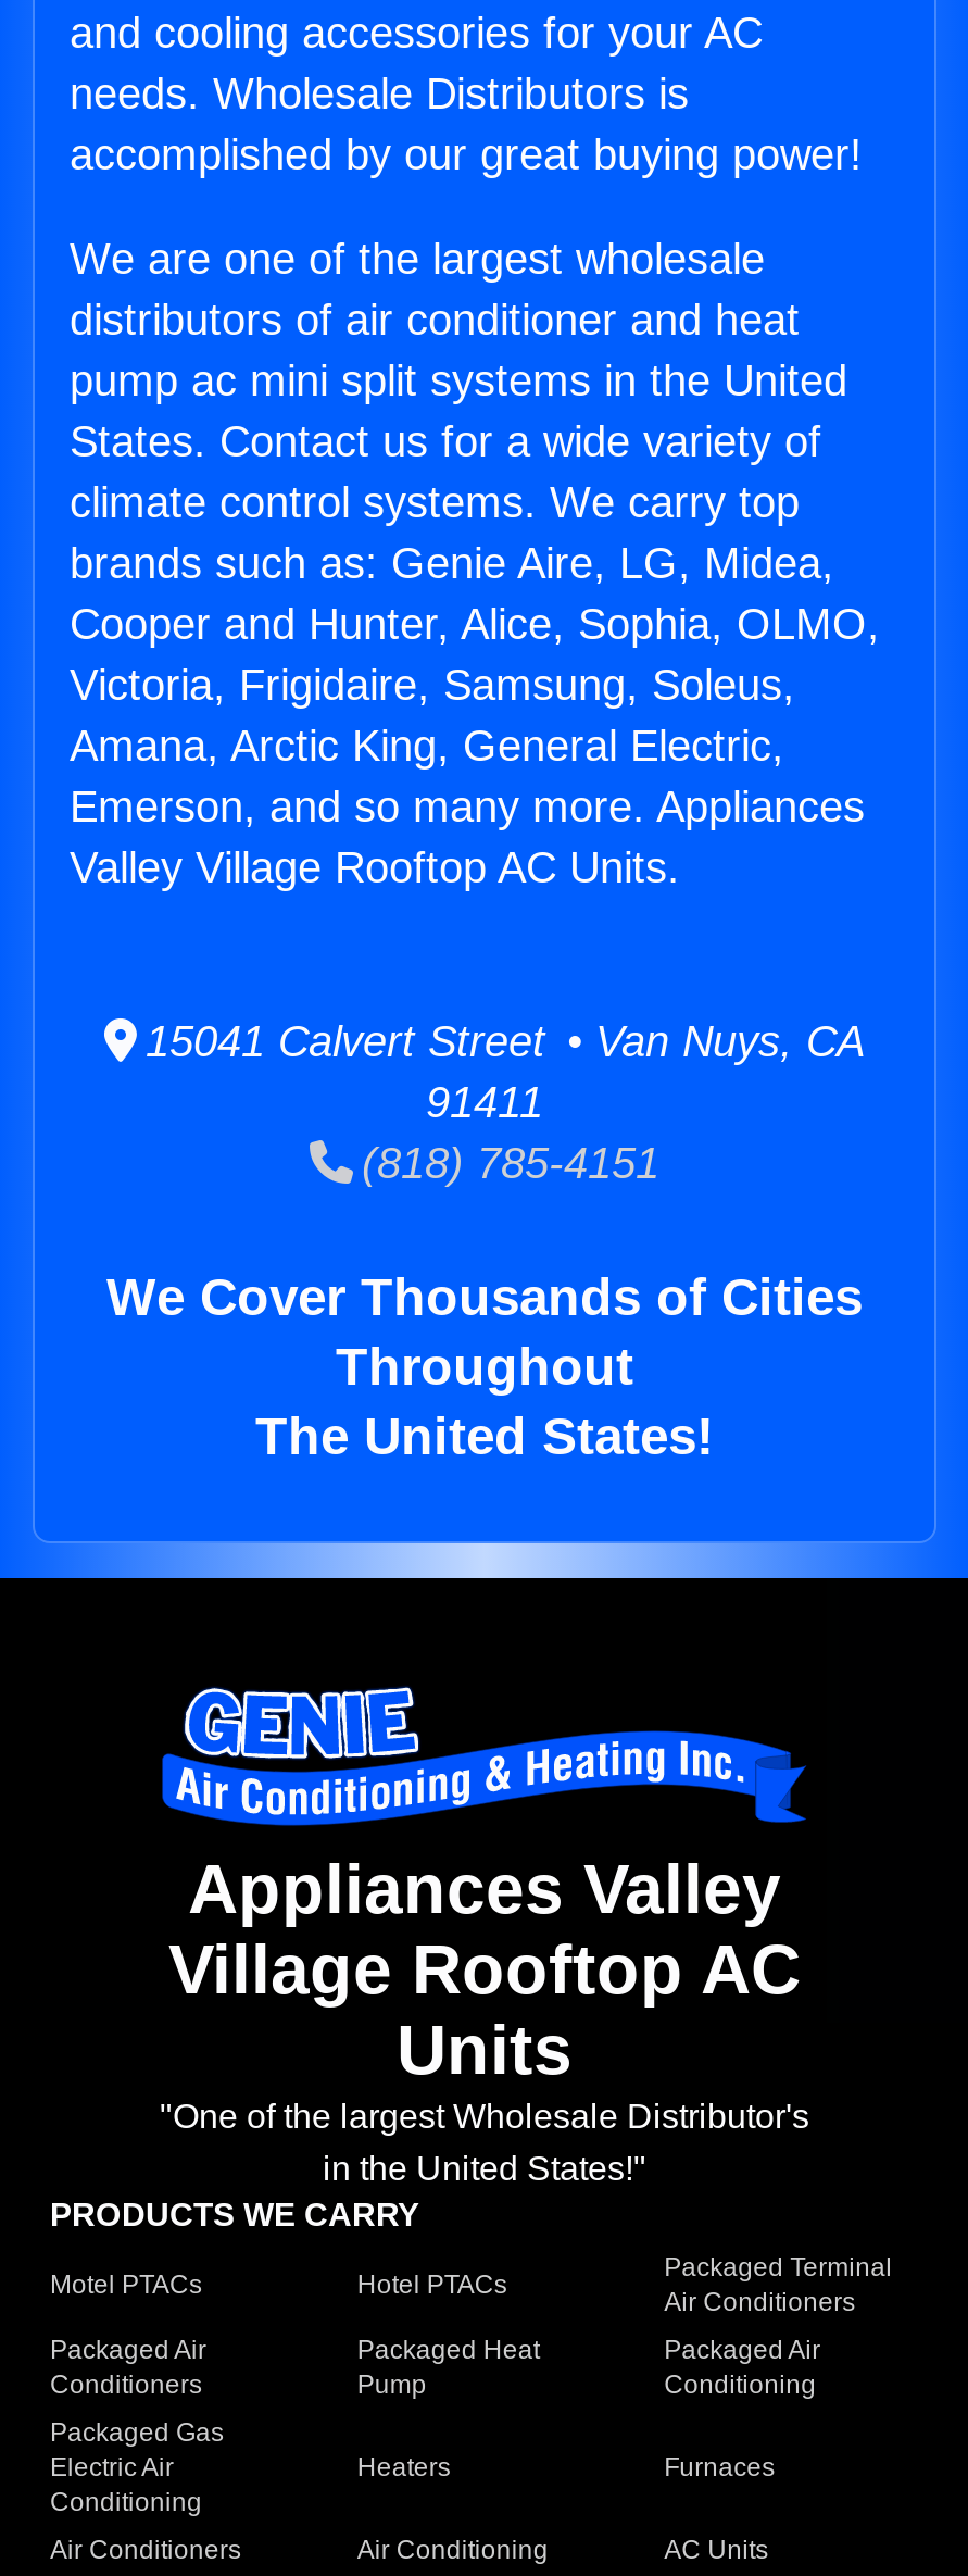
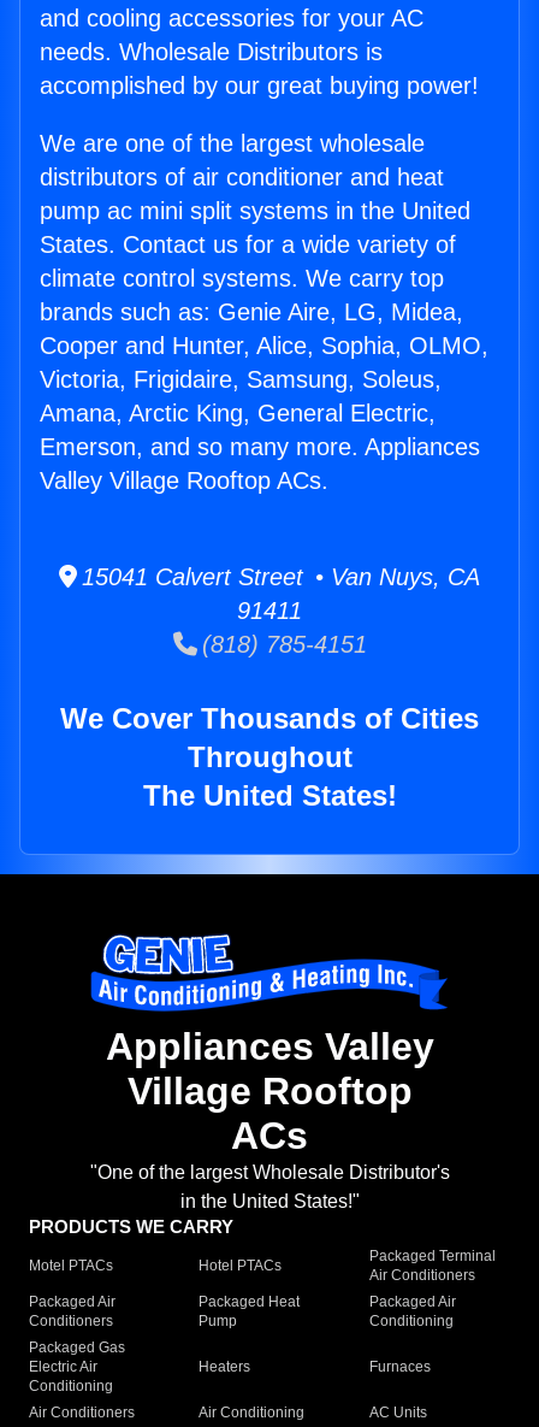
[70,844,680,891] Valley Village Rooftop AC Units. -> [40,467,328,494] Valley Village Rooftop ACs.
[168,1931,801,2090] Village Rooftop AC | Units -> [127,1070,412,1158] Village Rooftop | ACs

